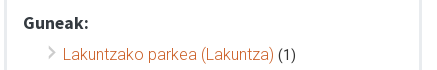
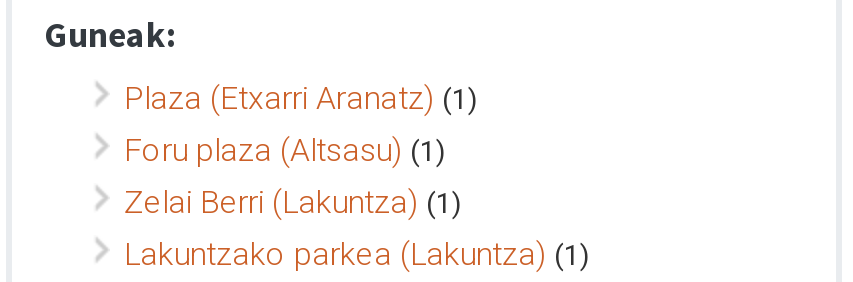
none -> [124,79,478,221] Plaza (Etxarri Aranatz) (1) | Foru plaza (Altsasu) (1) | Zelai Berri (Lakuntza) (1)

